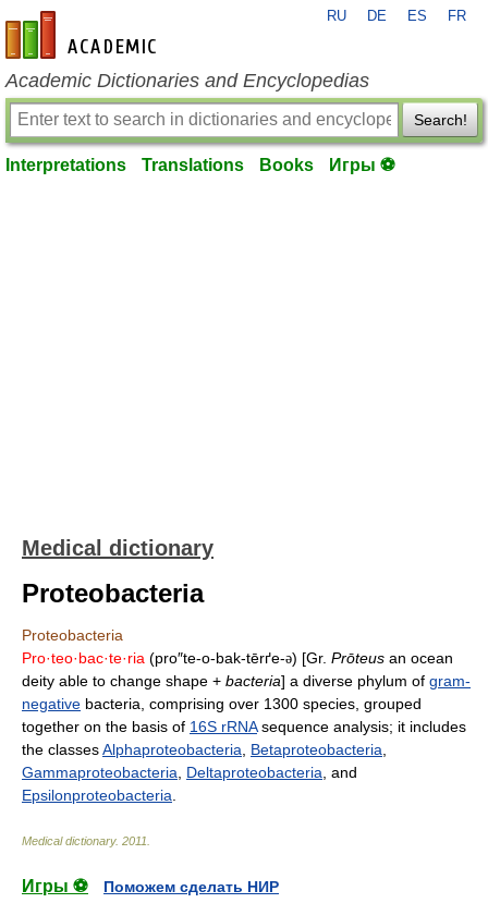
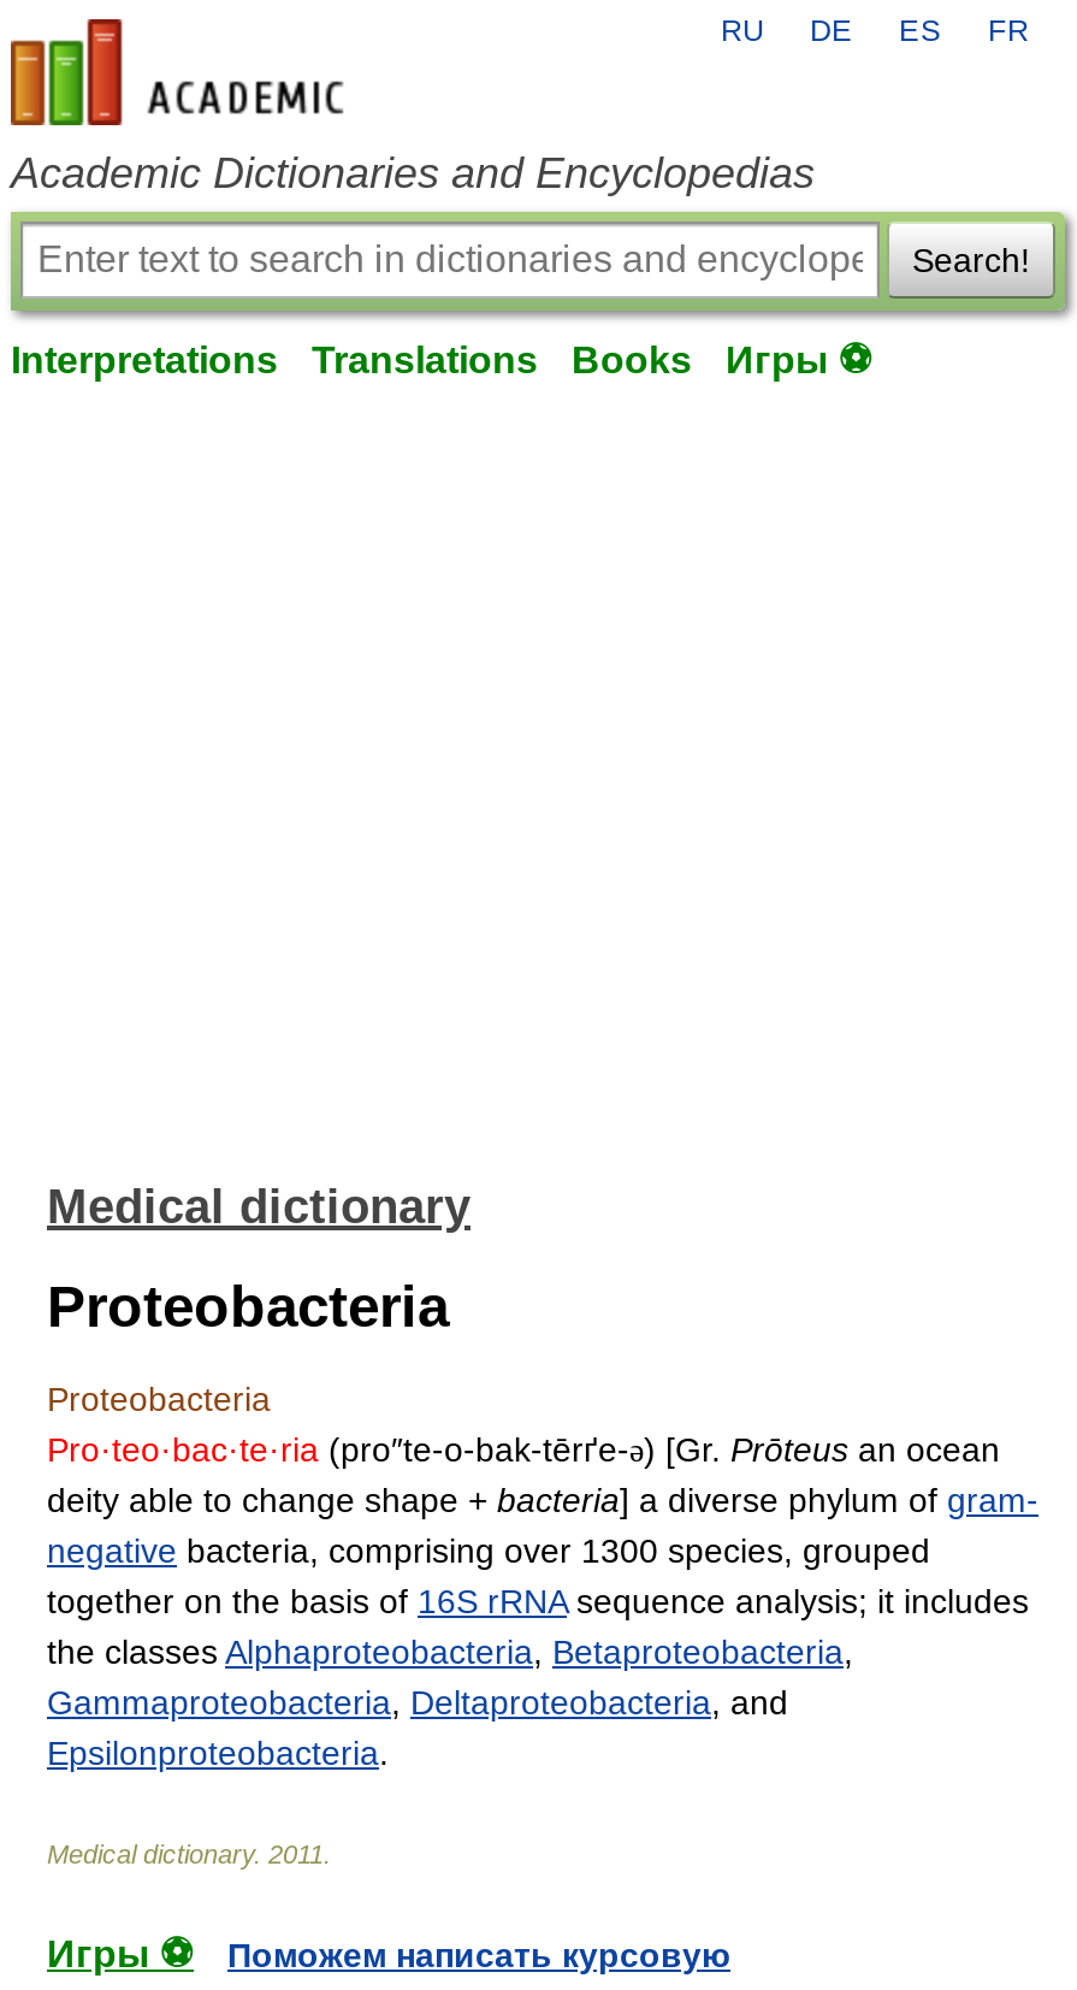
[103,878,279,895] Поможем сделать НИР -> [227,1936,730,1974] Поможем написать курсовую

